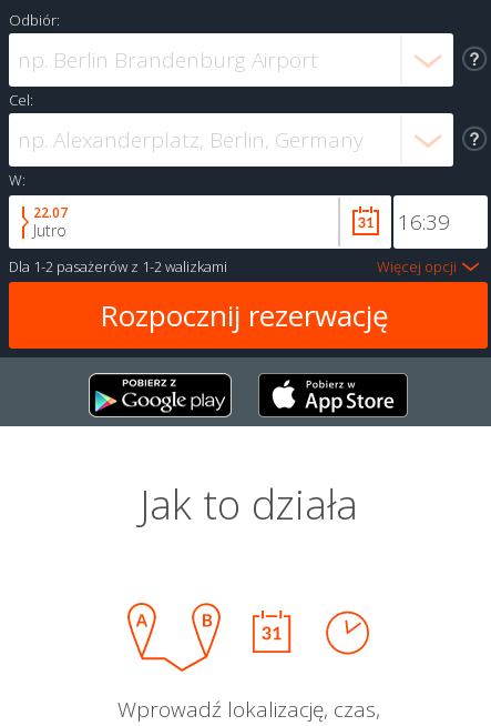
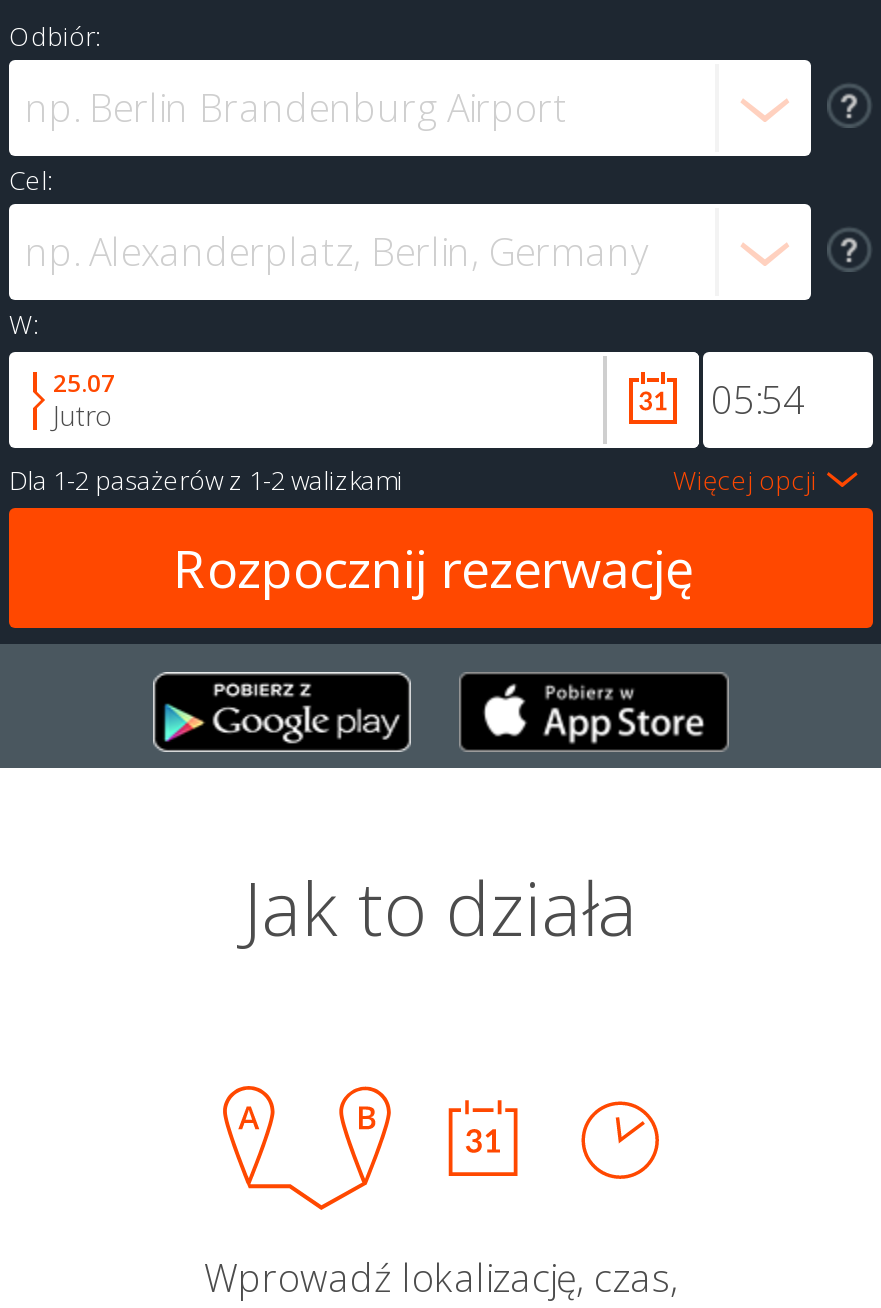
[33,204,68,222] 22.07 -> [53,367,115,401] 25.07

